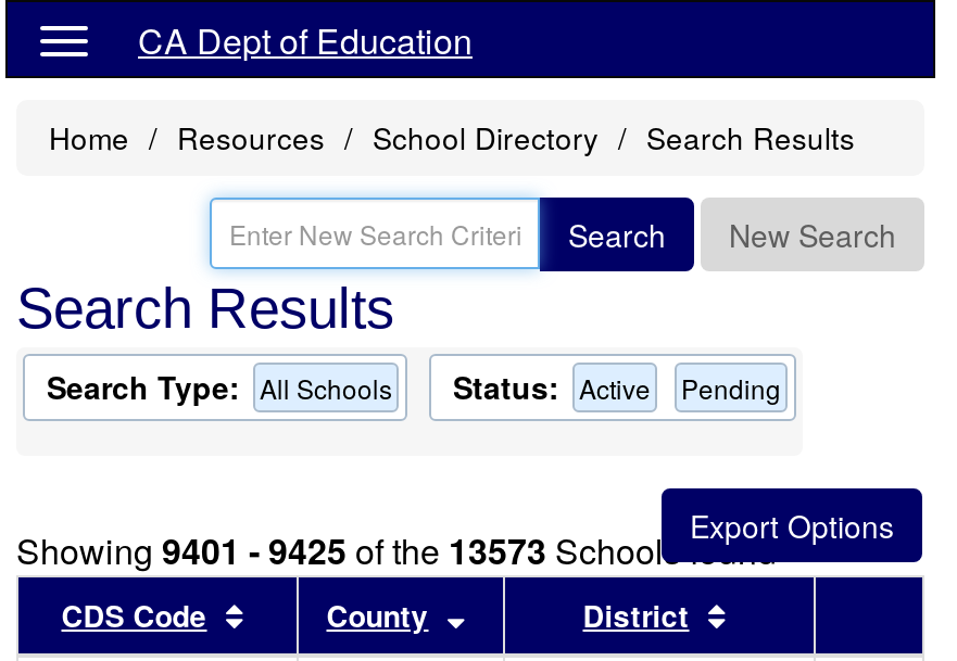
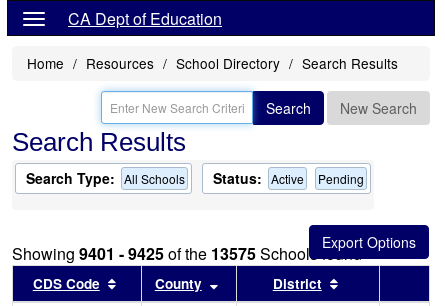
[16,525,777,575] Showing 9401 - 9425 of the 13573 Schools found -> [12,242,362,265] Showing 9401 - 9425 of the 13575 Schools found

